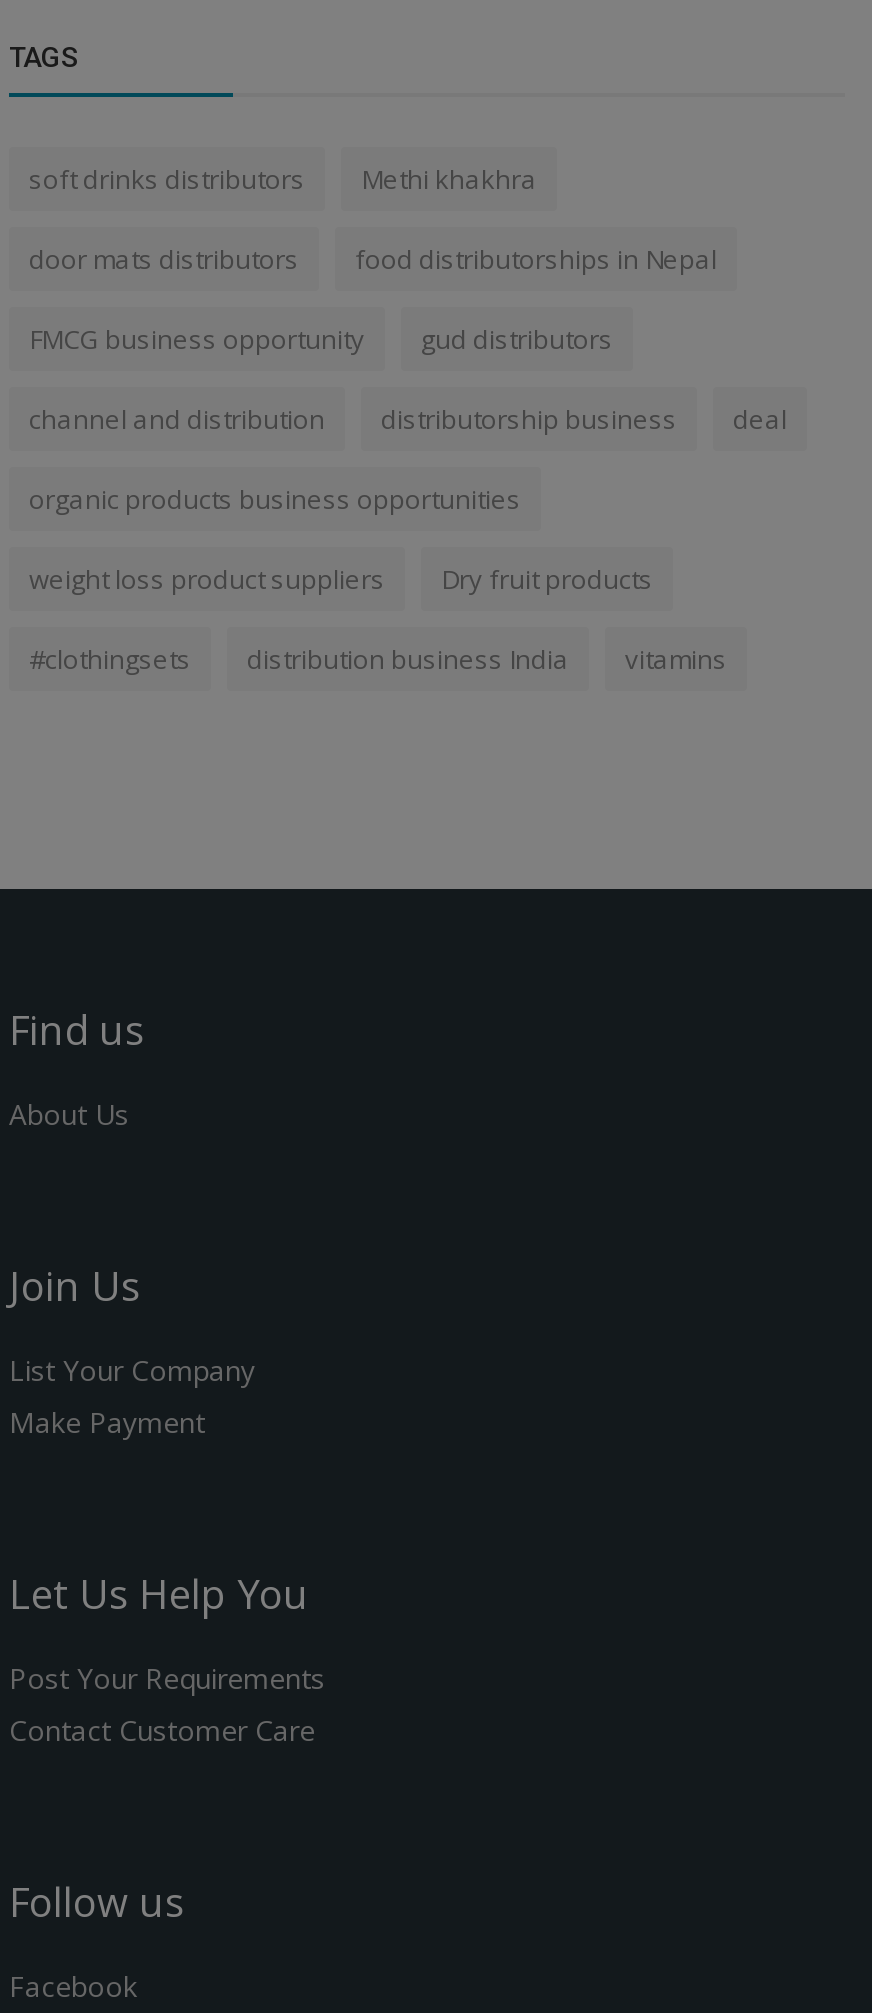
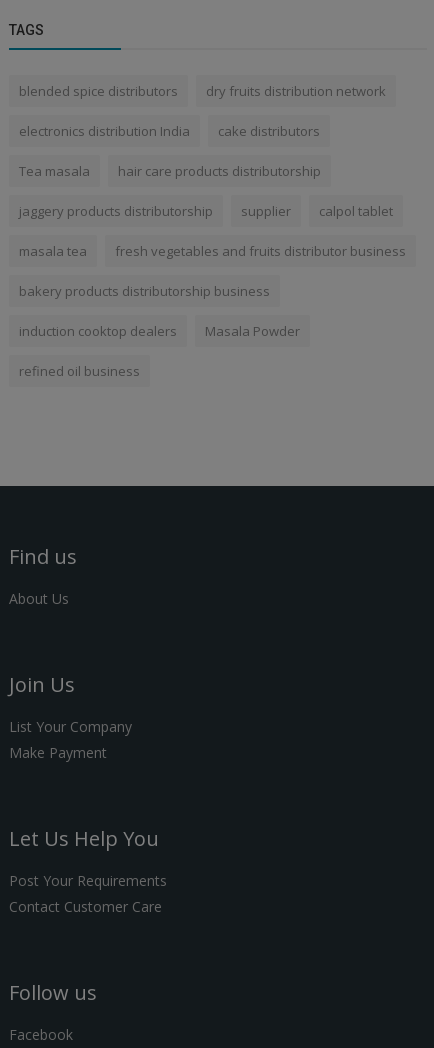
[29,161,787,677] soft drinks distributors | Methi khakhra | door mats distributors | food distributorships in Nepal | FMCG business opportunity | gud distributors | channel and distribution | distributorship business | deal | organic products business opportunities | weight loss product suppliers | Dry fruit products | #clothingsets | distribution business India | vitamins -> [19,82,406,380] blended spice distributors | dry fruits distribution network | electronics distribution India | cake distributors | Tea masala | hair care products distributorship | jaggery products distributorship | supplier | calpol tablet | masala tea | fresh vegetables and fruits distributor business | bakery products distributorship business | induction cooktop dealers | Masala Powder | refined oil business

